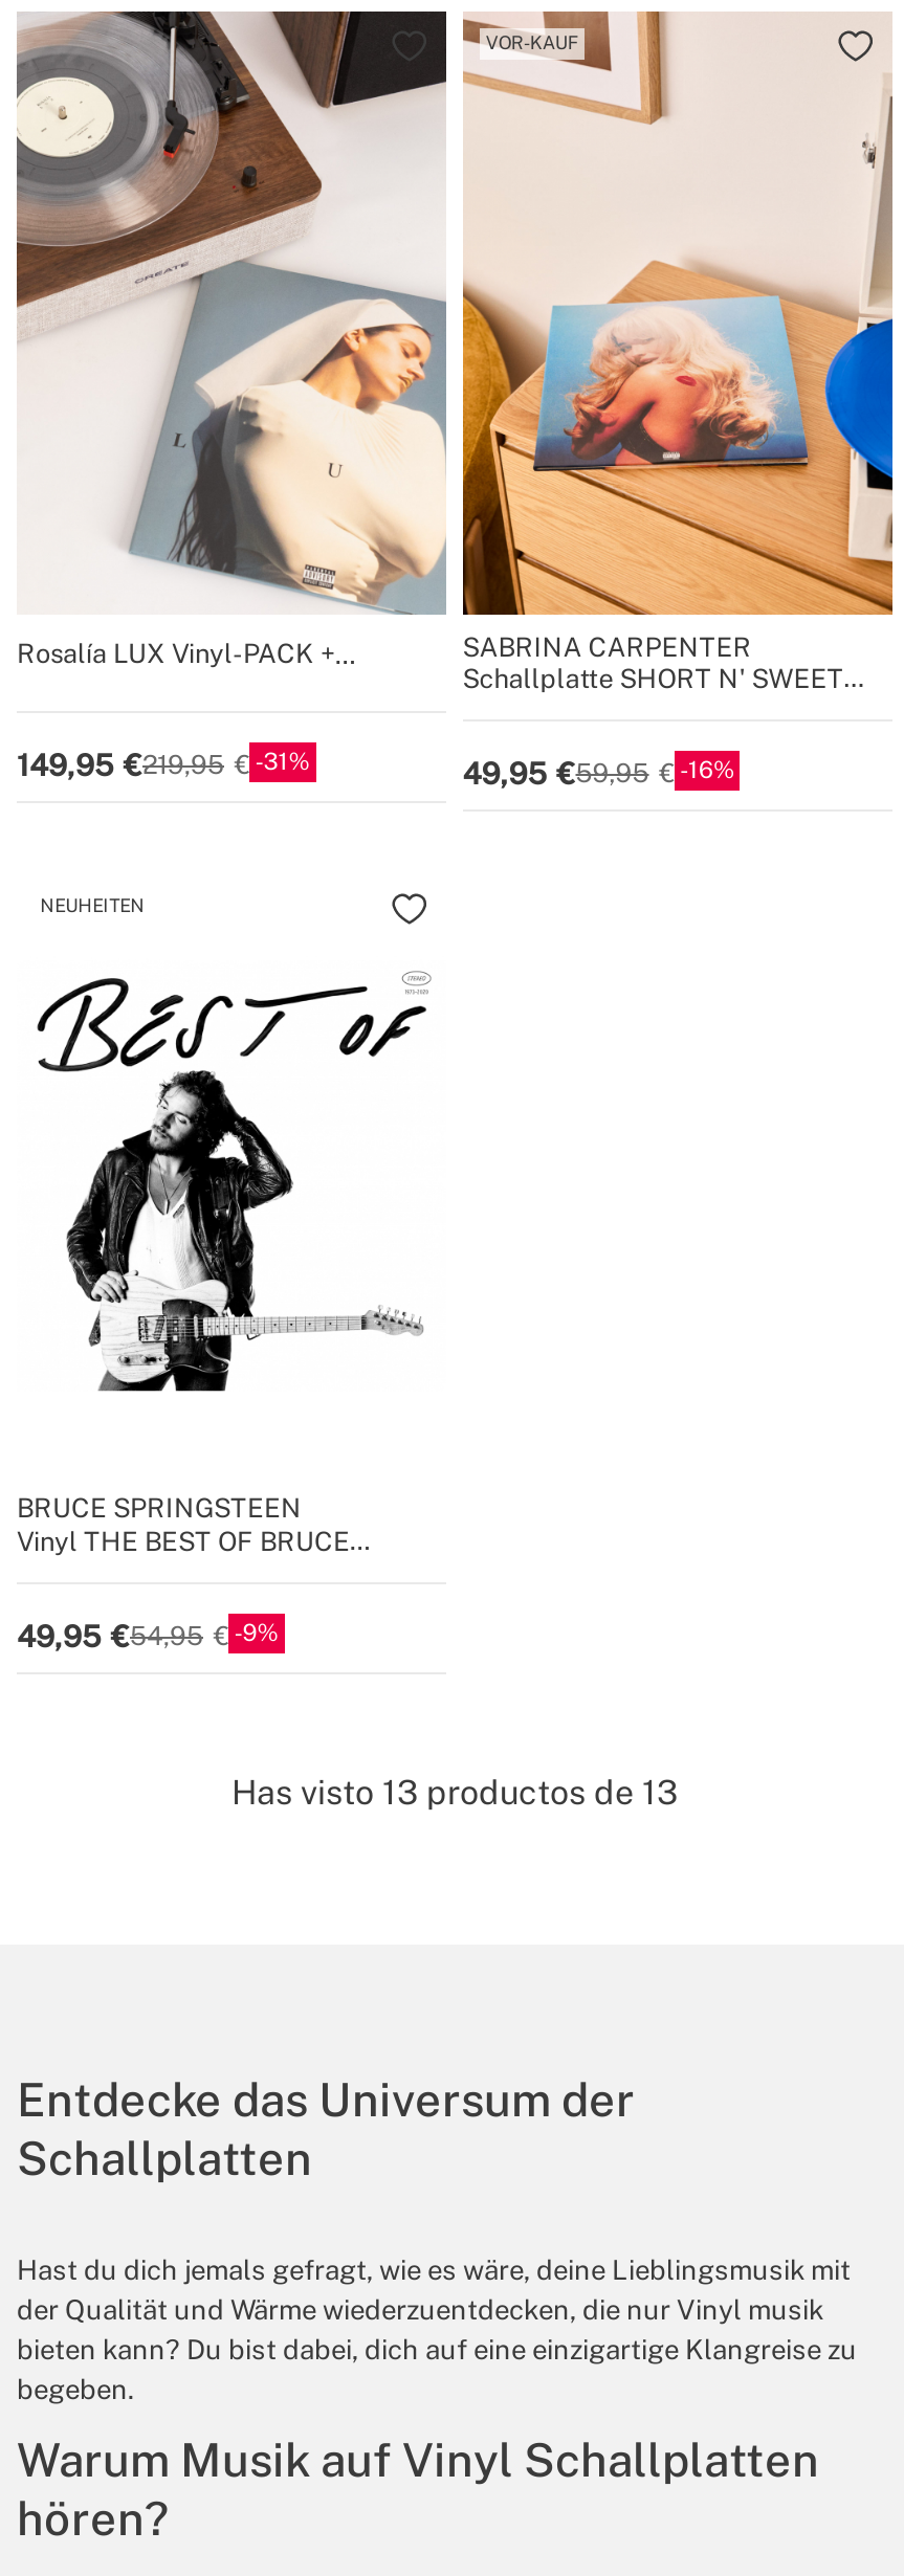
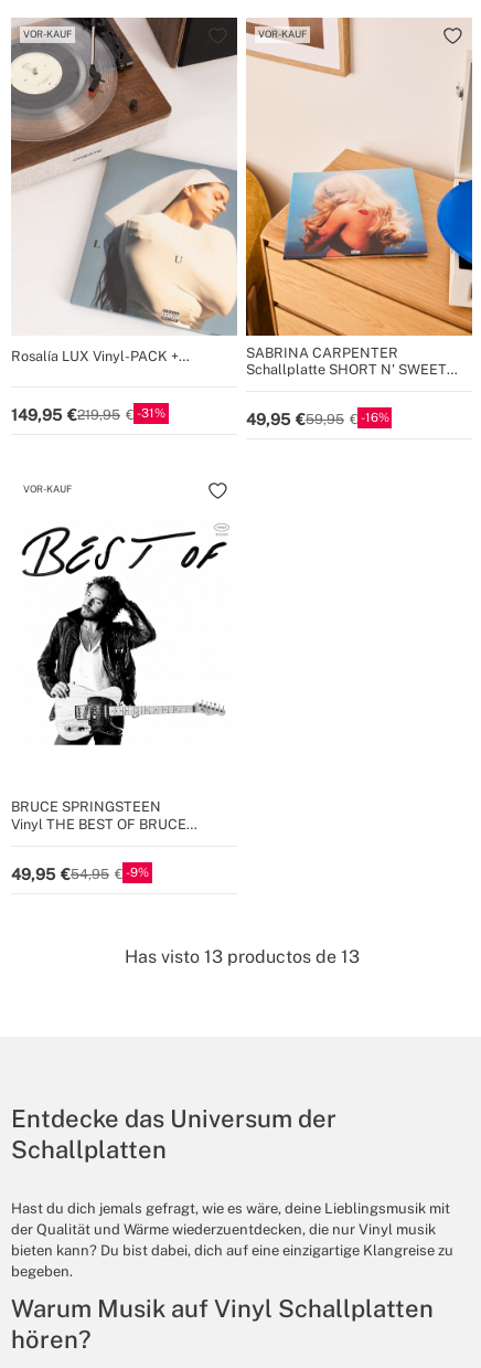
none -> [23,29,72,40] VOR-KAUF
[40,896,145,916] NEUHEITEN -> [23,484,72,495] VOR-KAUF

